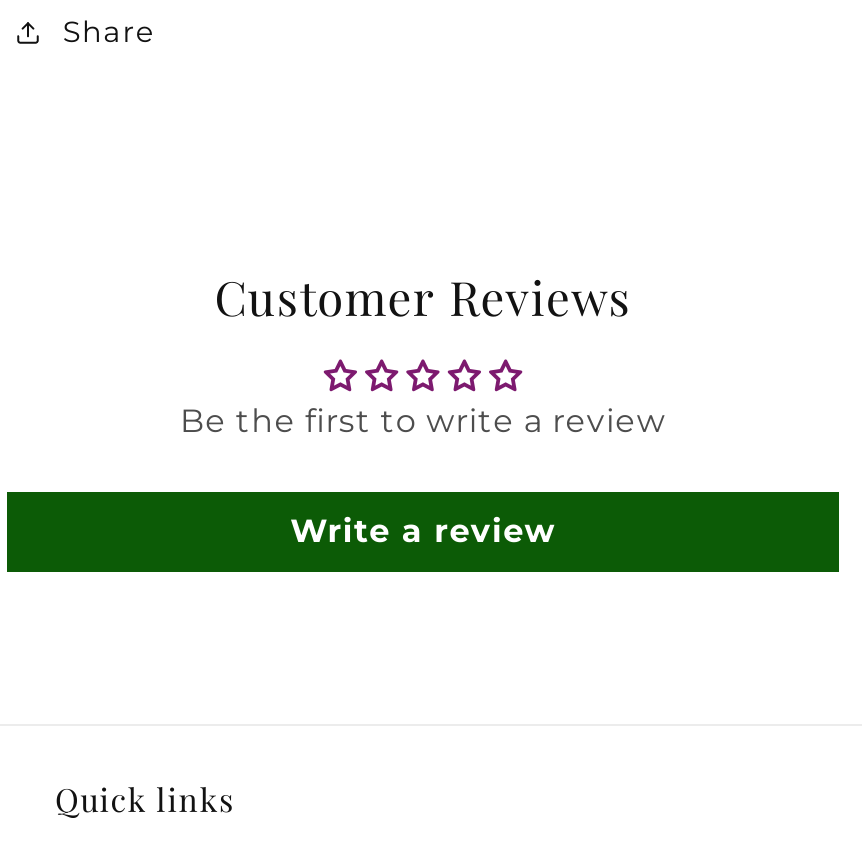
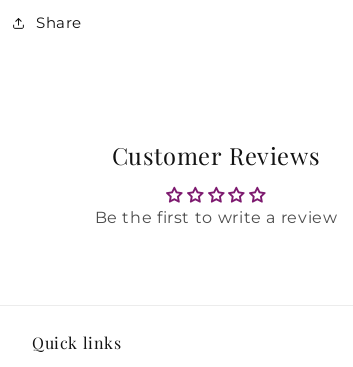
[290,512,556,550] Write a review -> none

